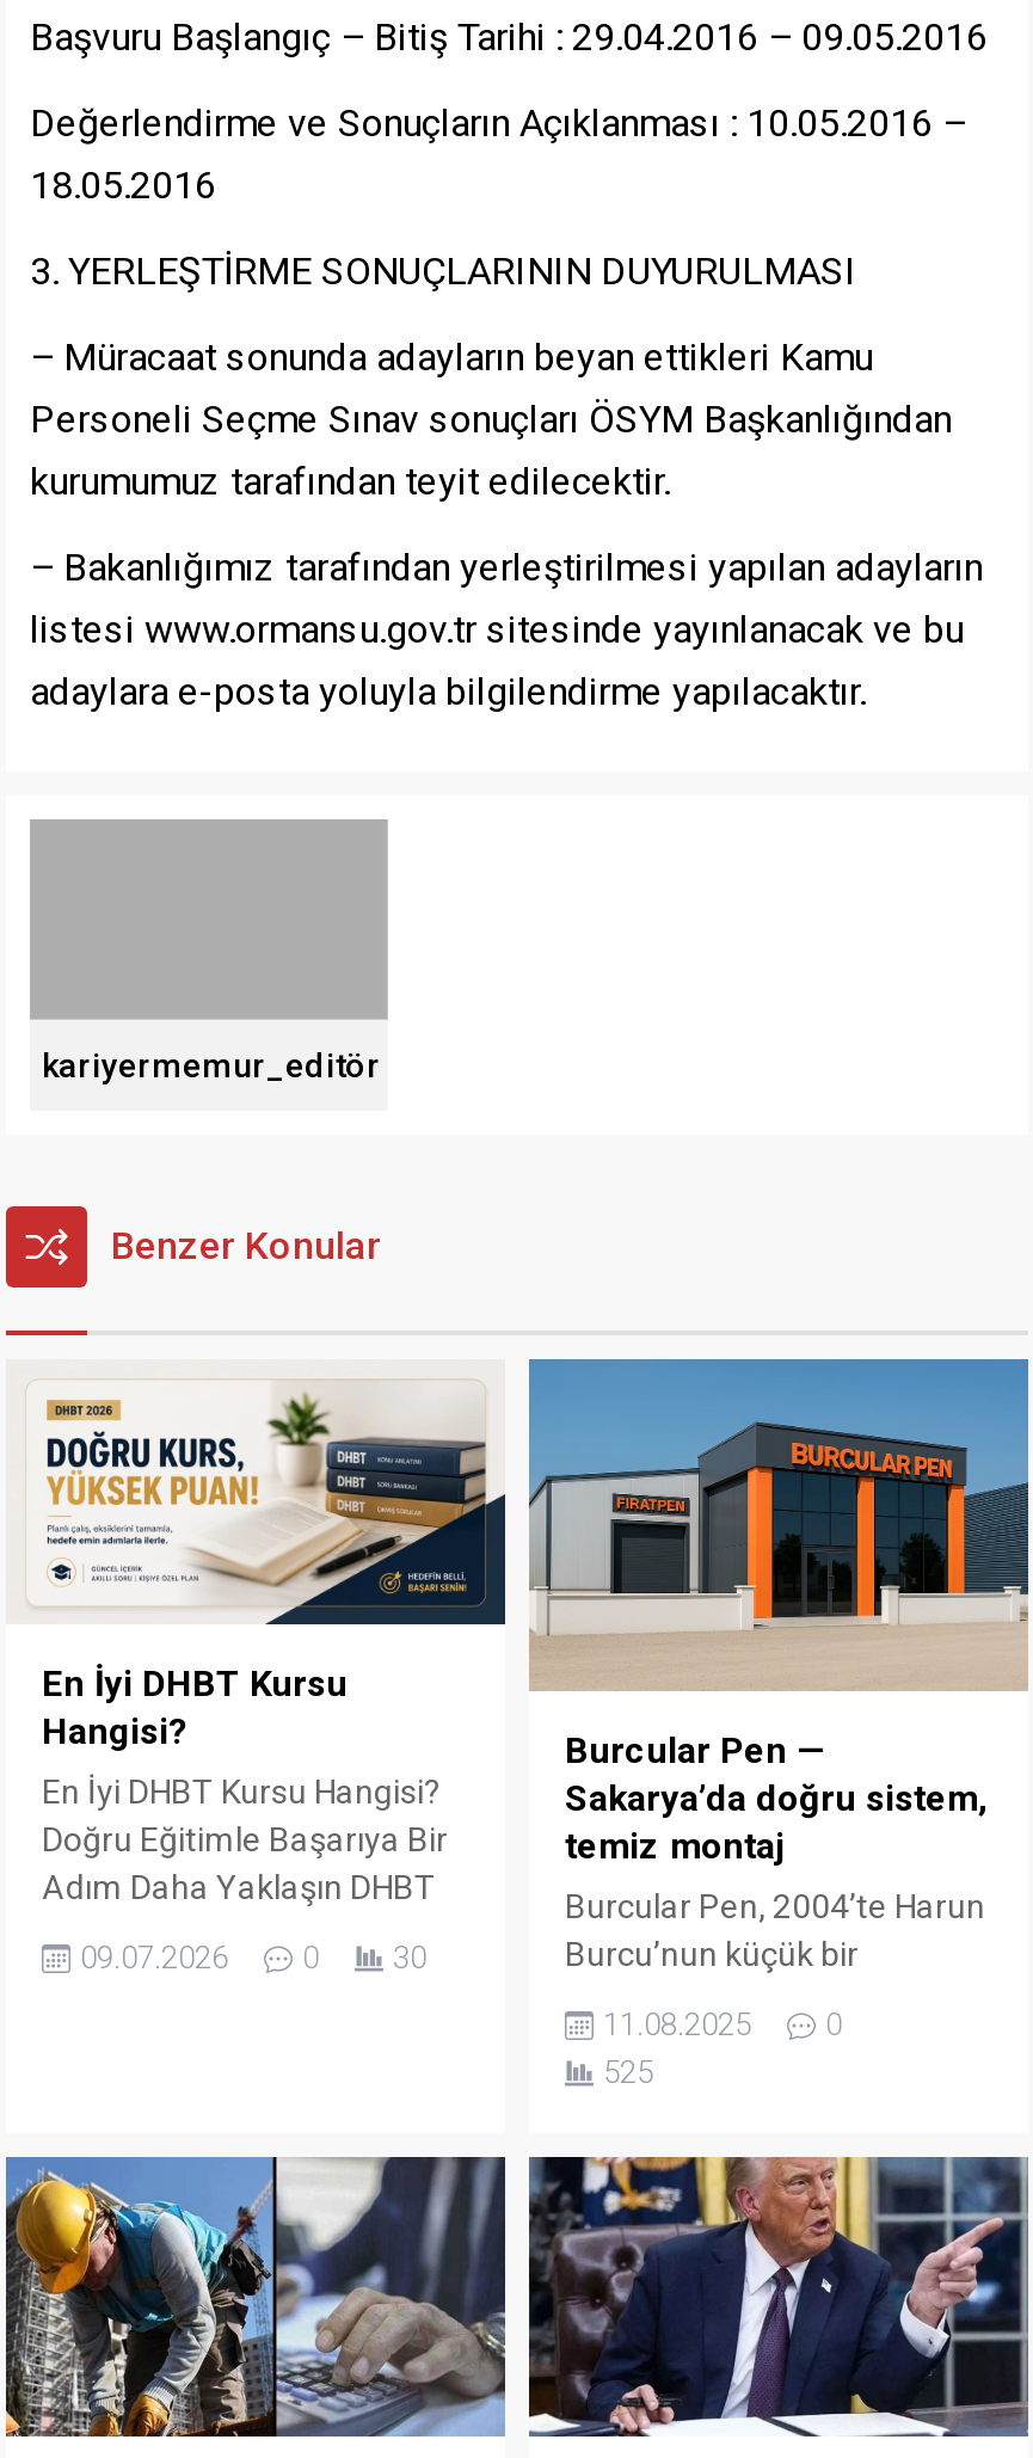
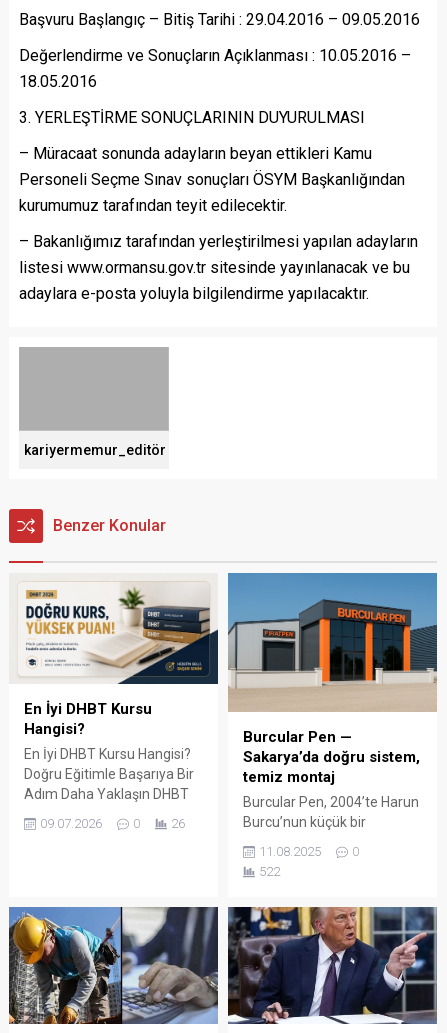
[393,1941,426,1976] 30 -> [171,816,185,831] 26
[603,2055,653,2091] 525 -> [259,864,280,879] 522

